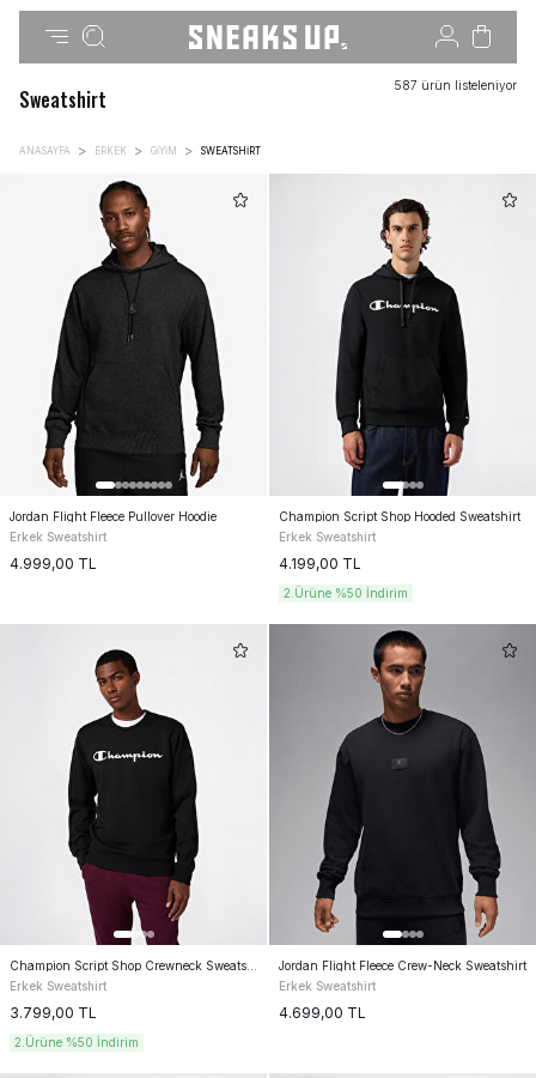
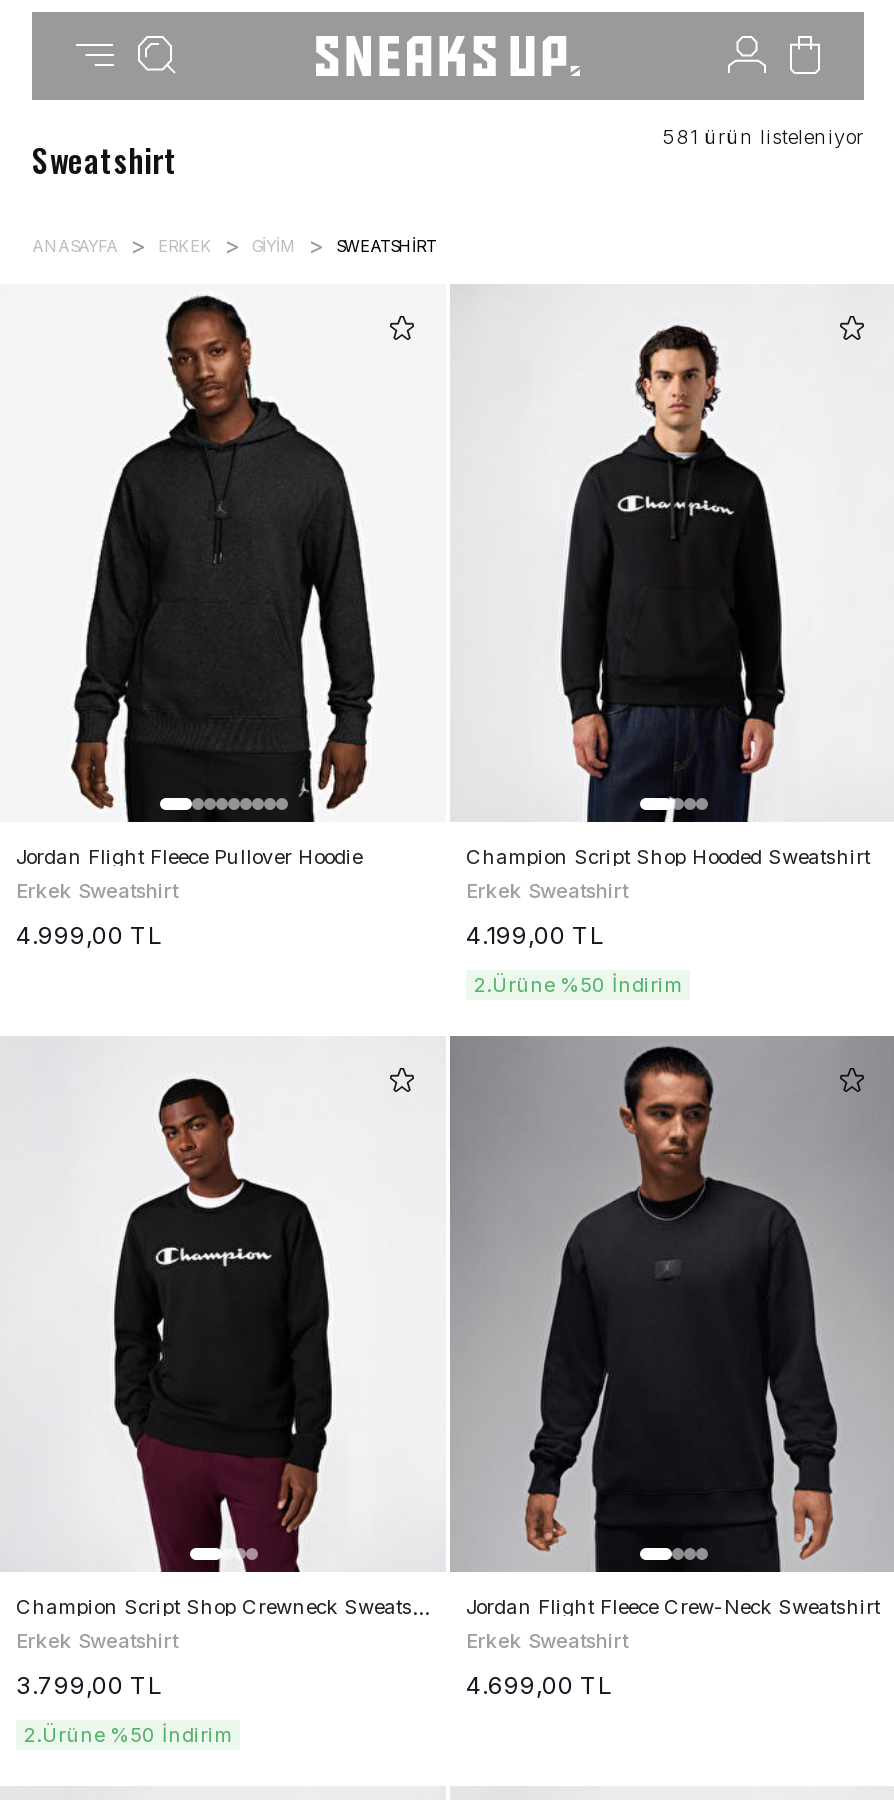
[394,78,517,92] 587 ürün listeleniyor -> [662,124,864,148] 581 ürün listeleniyor

